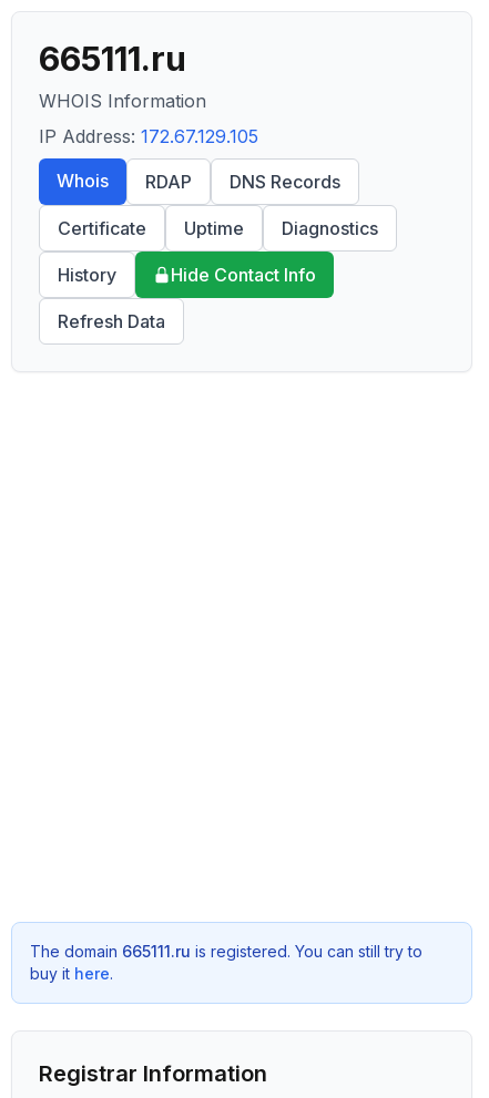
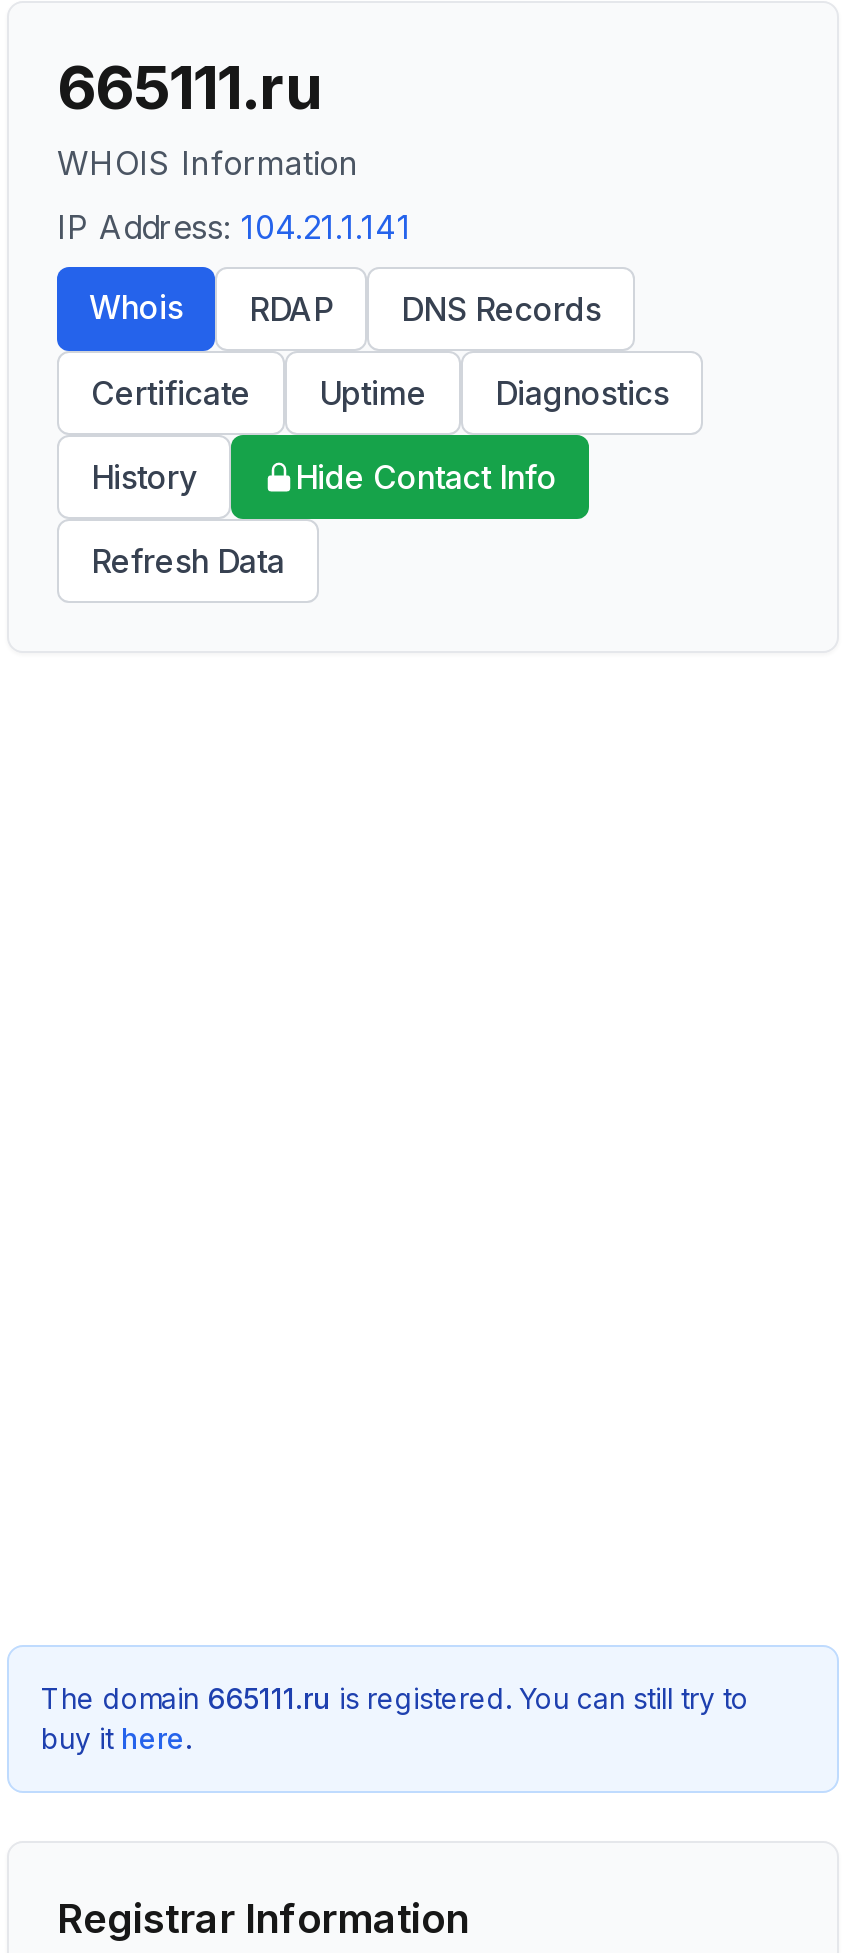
[39,125,258,147] IP Address: 172.67.129.105 -> [57,207,411,247] IP Address: 104.21.1.141

